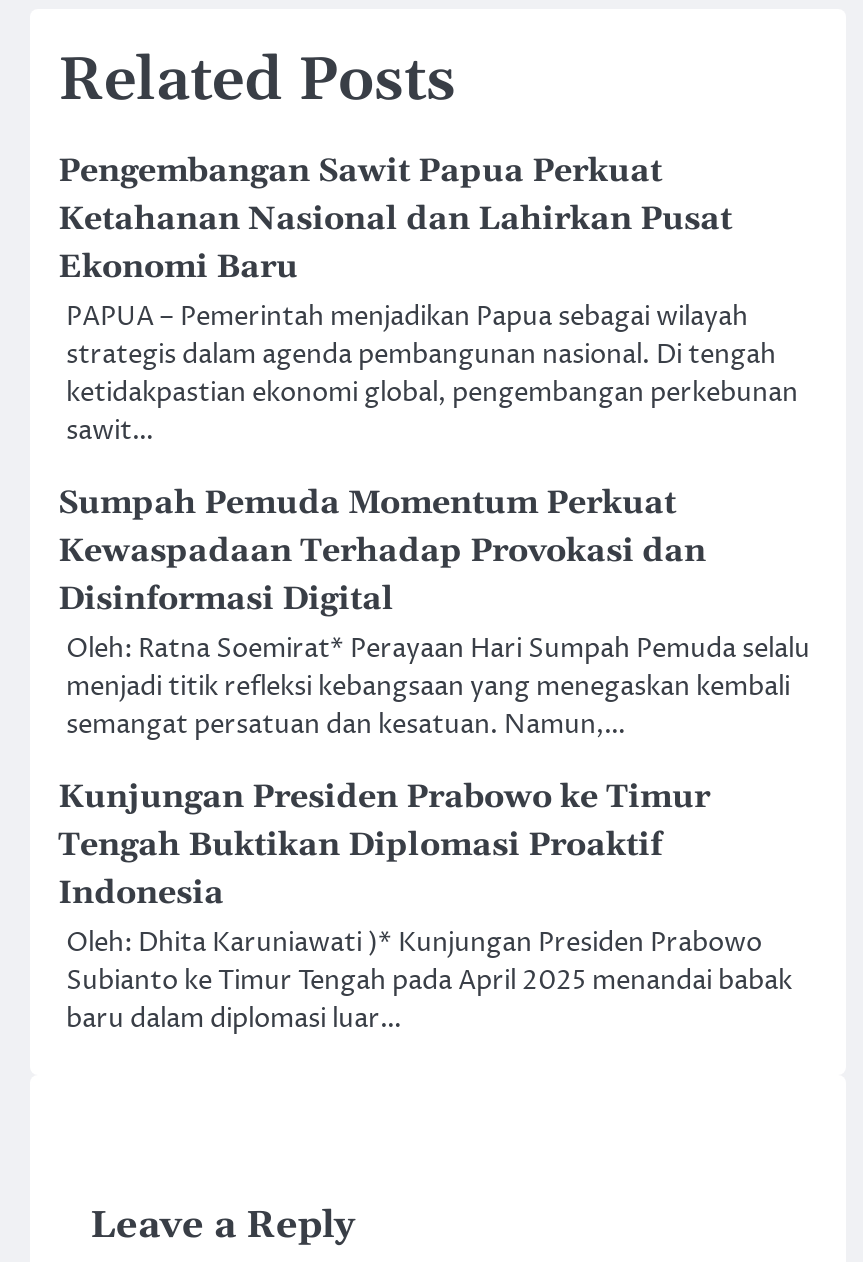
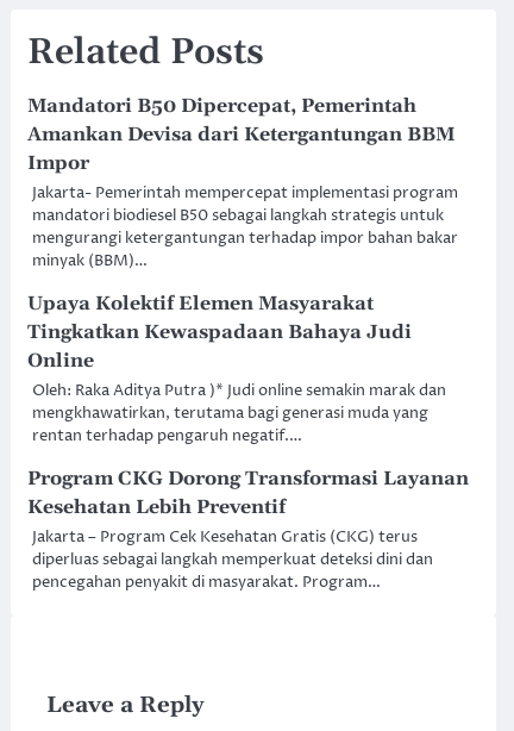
[58,151,798,449] Pengembangan Sawit Papua Perkuat | Ketahanan Nasional dan Lahirkan Pusat | Ekonomi Baru | PAPUA – Pemerintah menjadikan Papua sebagai wilayah | strategis dalam agenda pembangunan nasional. Di tengah | ketidakpastian ekonomi global, pengembangan perkebunan | sawit… -> [27,94,458,271] Mandatori B50 Dipercepat, Pemerintah | Amankan Devisa dari Ketergantungan BBM | Impor | Jakarta- Pemerintah mempercepat implementasi program | mandatori biodiesel B50 sebagai langkah strategis untuk | mengurangi ketergantungan terhadap impor bahan bakar | minyak (BBM)…
[58,483,810,743] Sumpah Pemuda Momentum Perkuat | Kewaspadaan Terhadap Provokasi dan | Disinformasi Digital | Oleh: Ratna Soemirat* Perayaan Hari Sumpah Pemuda selalu | menjadi titik refleksi kebangsaan yang menegaskan kembali | semangat persatuan dan kesatuan. Namun,… -> [27,291,446,446] Upaya Kolektif Elemen Masyarakat | Tingkatkan Kewaspadaan Bahaya Judi | Online | Oleh: Raka Aditya Putra )* Judi online semakin marak dan | mengkhawatirkan, terutama bagi generasi muda yang | rentan terhadap pengaruh negatif.…
[58,777,792,1037] Kunjungan Presiden Prabowo ke Timur | Tengah Buktikan Diplomasi Proaktif | Indonesia | Oleh: Dhita Karuniawati )* Kunjungan Presiden Prabowo | Subianto ke Timur Tengah pada April 2025 menandai babak | baru dalam diplomasi luar… -> [27,466,469,593] Program CKG Dorong Transformasi Layanan | Kesehatan Lebih Preventif | Jakarta – Program Cek Kesehatan Gratis (CKG) terus | diperluas sebagai langkah memperkuat deteksi dini dan | pencegahan penyakit di masyarakat. Program…

